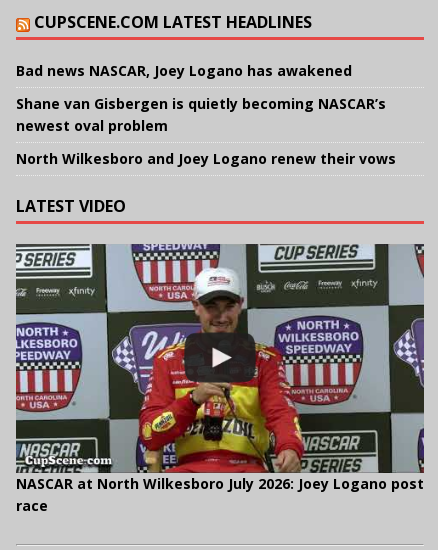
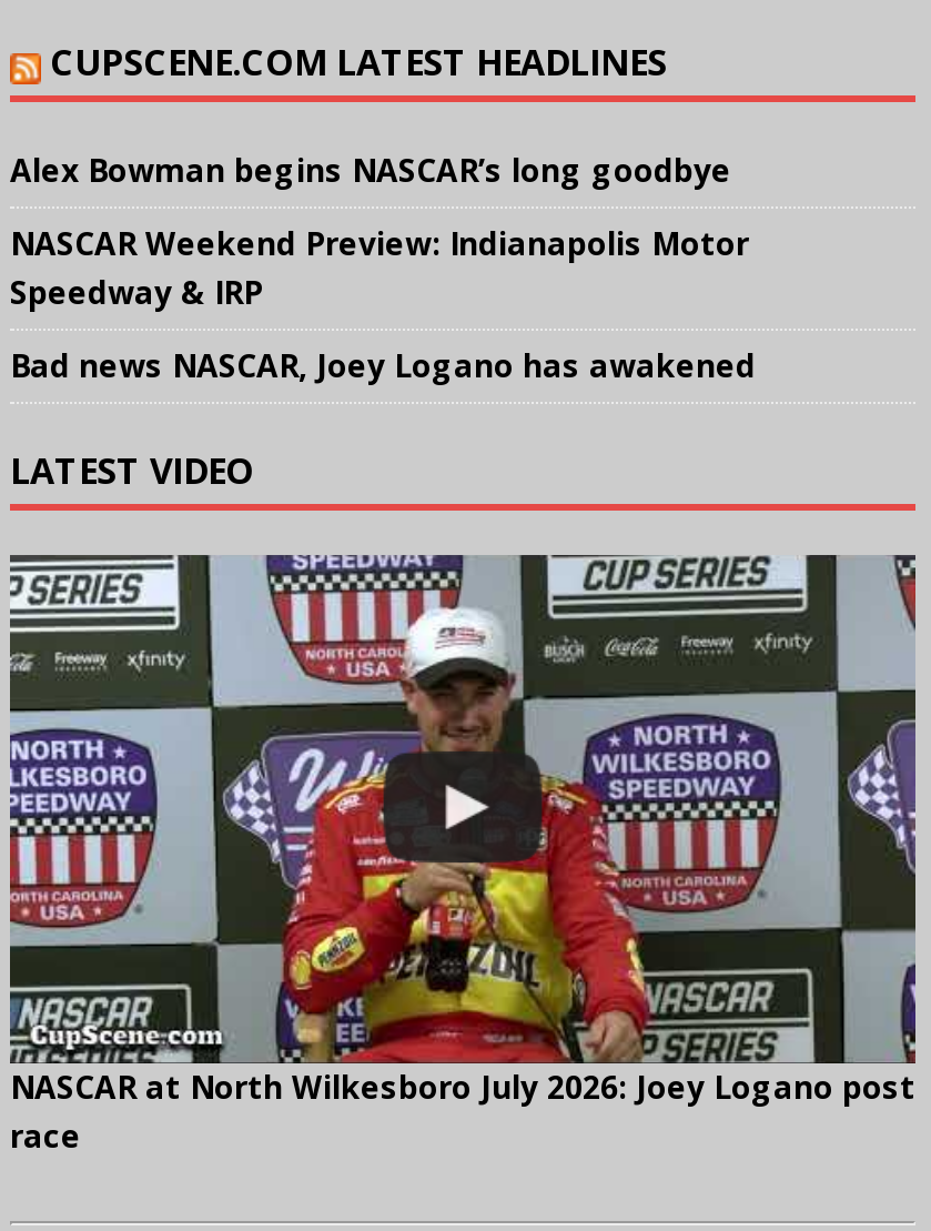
none -> [10,148,749,312] Alex Bowman begins NASCAR’s long goodbye | NASCAR Weekend Preview: Indianapolis Motor | Speedway & IRP
moved [16,60,352,79] -> [10,343,756,385]: Bad news NASCAR, Joey Logano has awakened
[16,93,396,167] Shane van Gisbergen is quietly becoming NASCAR’s | newest oval problem | North Wilkesboro and Joey Logano renew their vows -> none

